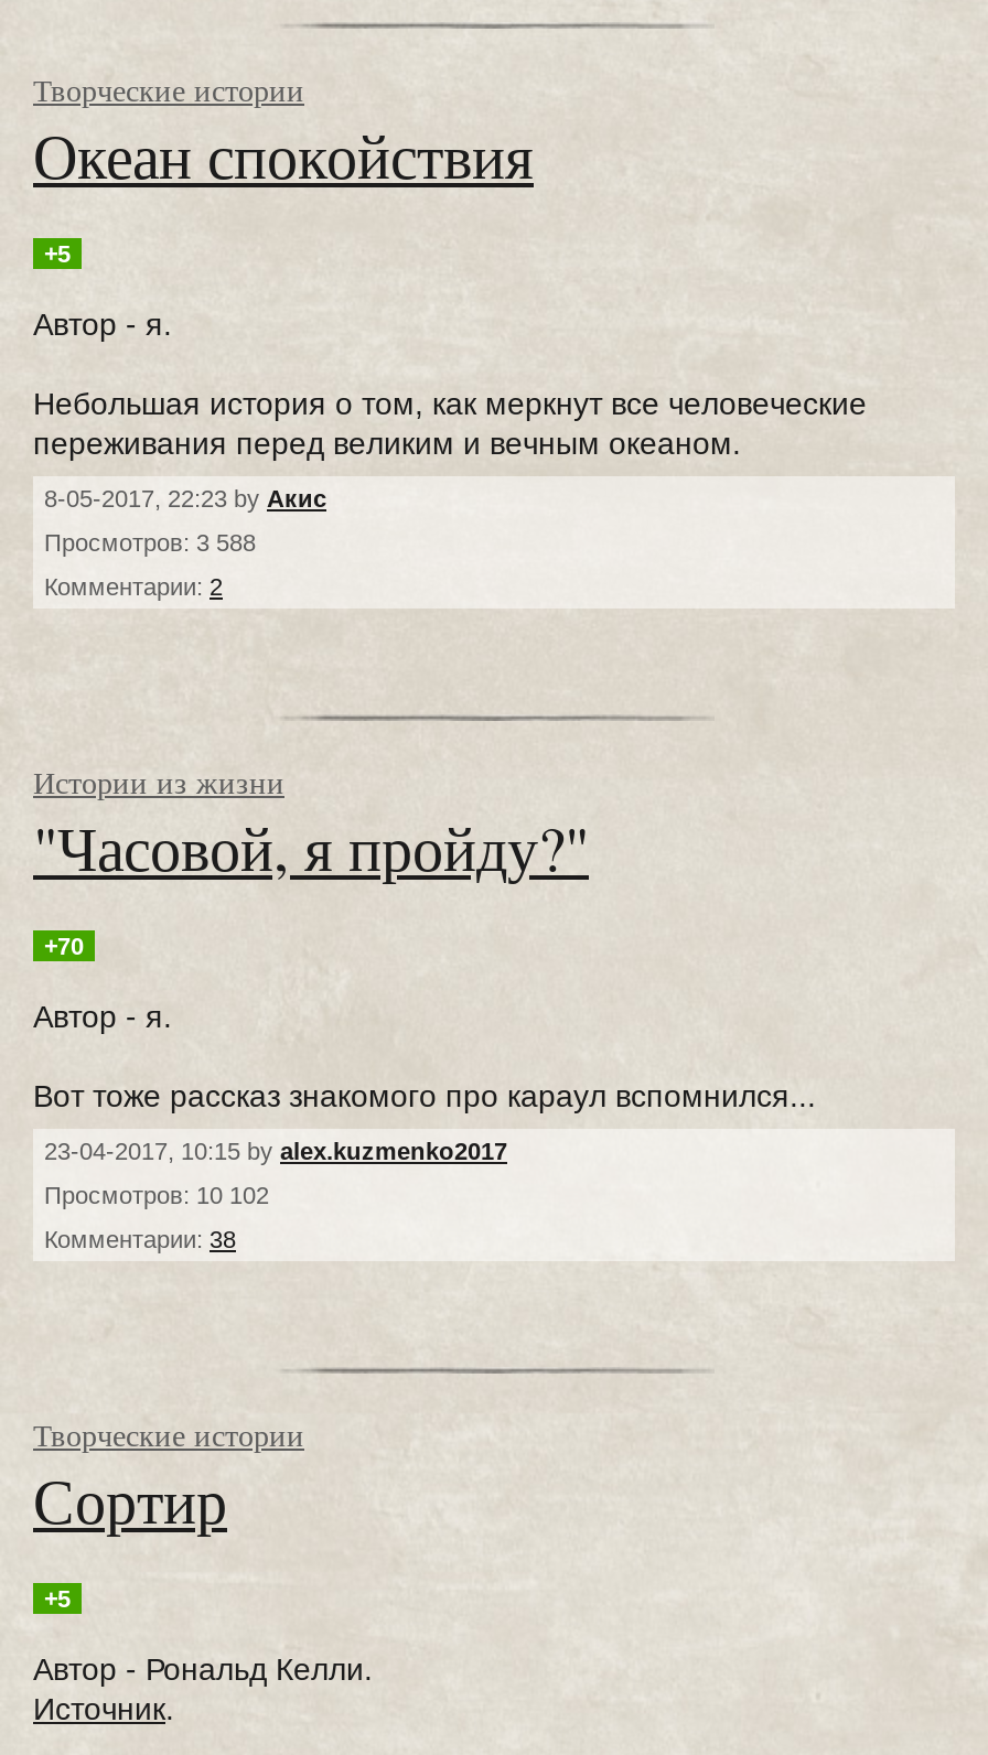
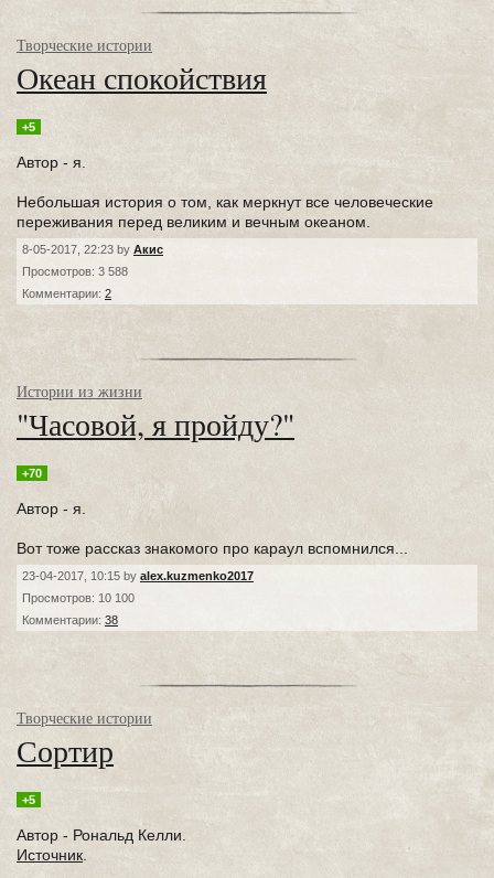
[44,1182,269,1208] Просмотров: 10 102 -> [22,591,135,604] Просмотров: 10 100

